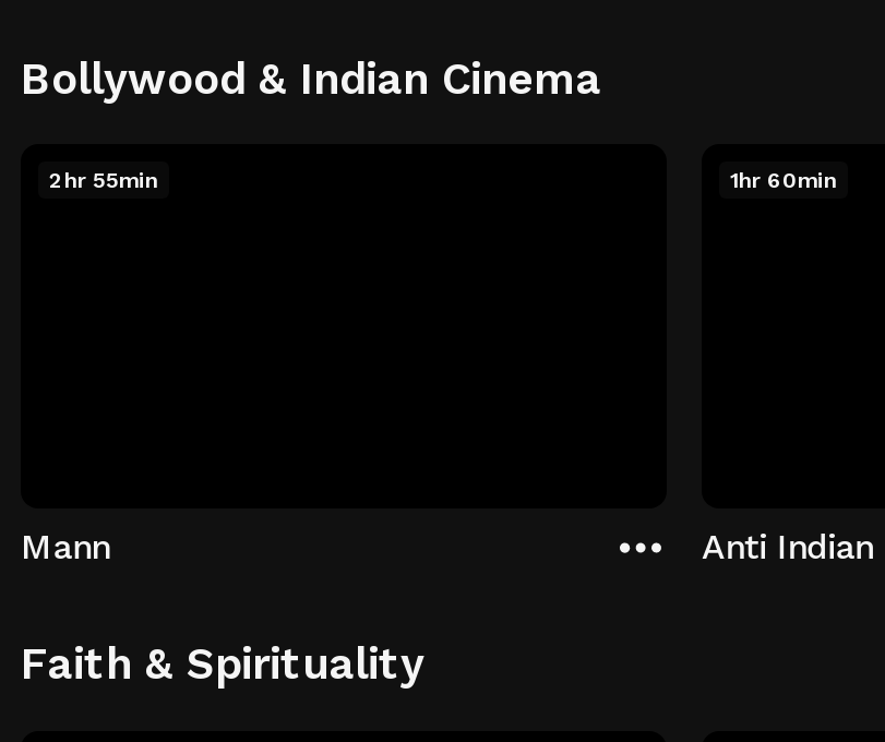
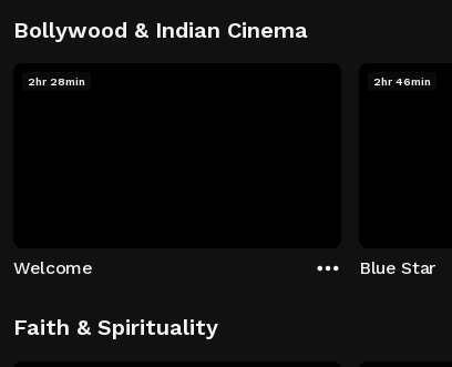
[49,168,158,192] 2hr 55min -> [28,75,85,88] 2hr 28min
[730,168,837,192] 1hr 60min -> [373,75,431,88] 2hr 46min
[21,525,110,566] Mann -> [13,257,93,278] Welcome
[702,525,873,566] Anti Indian -> [359,257,435,278] Blue Star

